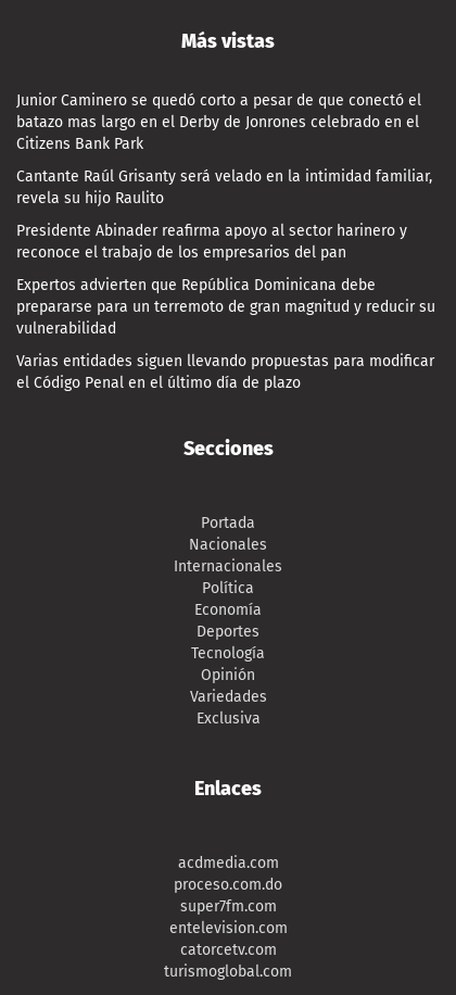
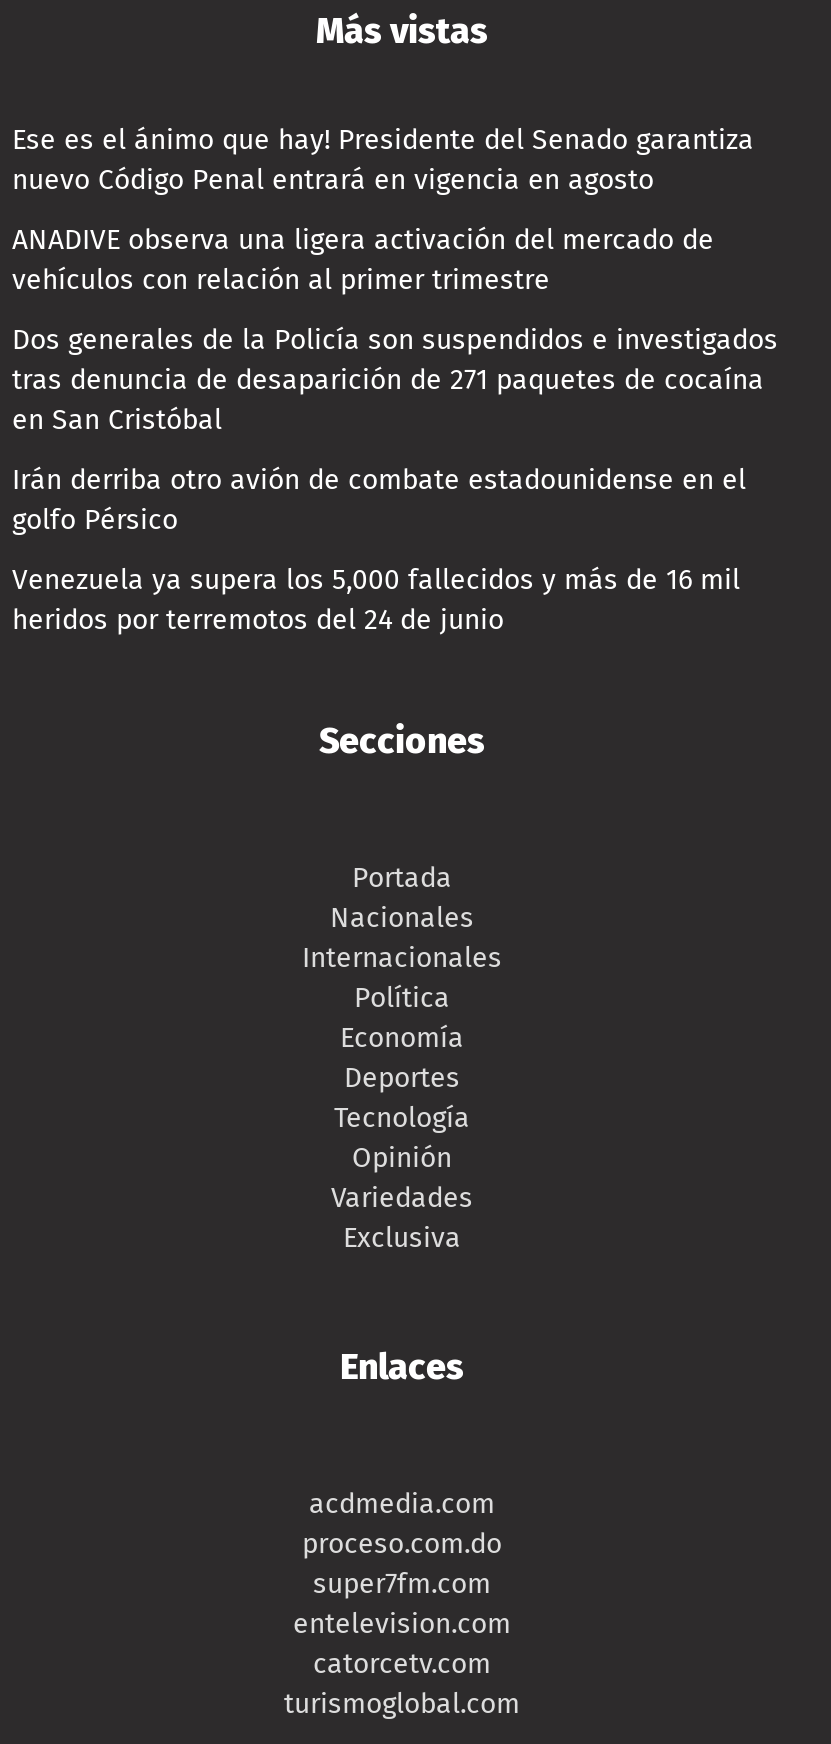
[16,92,421,154] Junior Caminero se quedó corto a pesar de que conectó el | batazo mas largo en el Derby de Jonrones celebrado en el | Citizens Bank Park -> [12,124,754,198] Ese es el ánimo que hay! Presidente del Senado garantiza | nuevo Código Penal entrará en vigencia en agosto
[16,168,432,208] Cantante Raúl Grisanty será velado en la intimidad familiar, | revela su hijo Raulito -> [12,224,714,298] ANADIVE observa una ligera activación del mercado de | vehículos con relación al primer trimestre
[16,222,407,262] Presidente Abinader reafirma apoyo al sector harinero y | reconoce el trabajo de los empresarios del pan -> [12,324,778,438] Dos generales de la Policía son suspendidos e investigados | tras denuncia de desaparición de 271 paquetes de cocaína | en San Cristóbal
[16,276,435,338] Expertos advierten que República Dominicana debe | prepararse para un terremoto de gran magnitud y reducir su | vulnerabilidad -> [12,464,746,538] Irán derriba otro avión de combate estadounidense en el | golfo Pérsico
[16,352,434,393] Varias entidades siguen llevando propuestas para modificar | el Código Penal en el último día de plazo -> [12,564,740,638] Venezuela ya supera los 5,000 fallecidos y más de 16 mil | heridos por terremotos del 24 de junio

